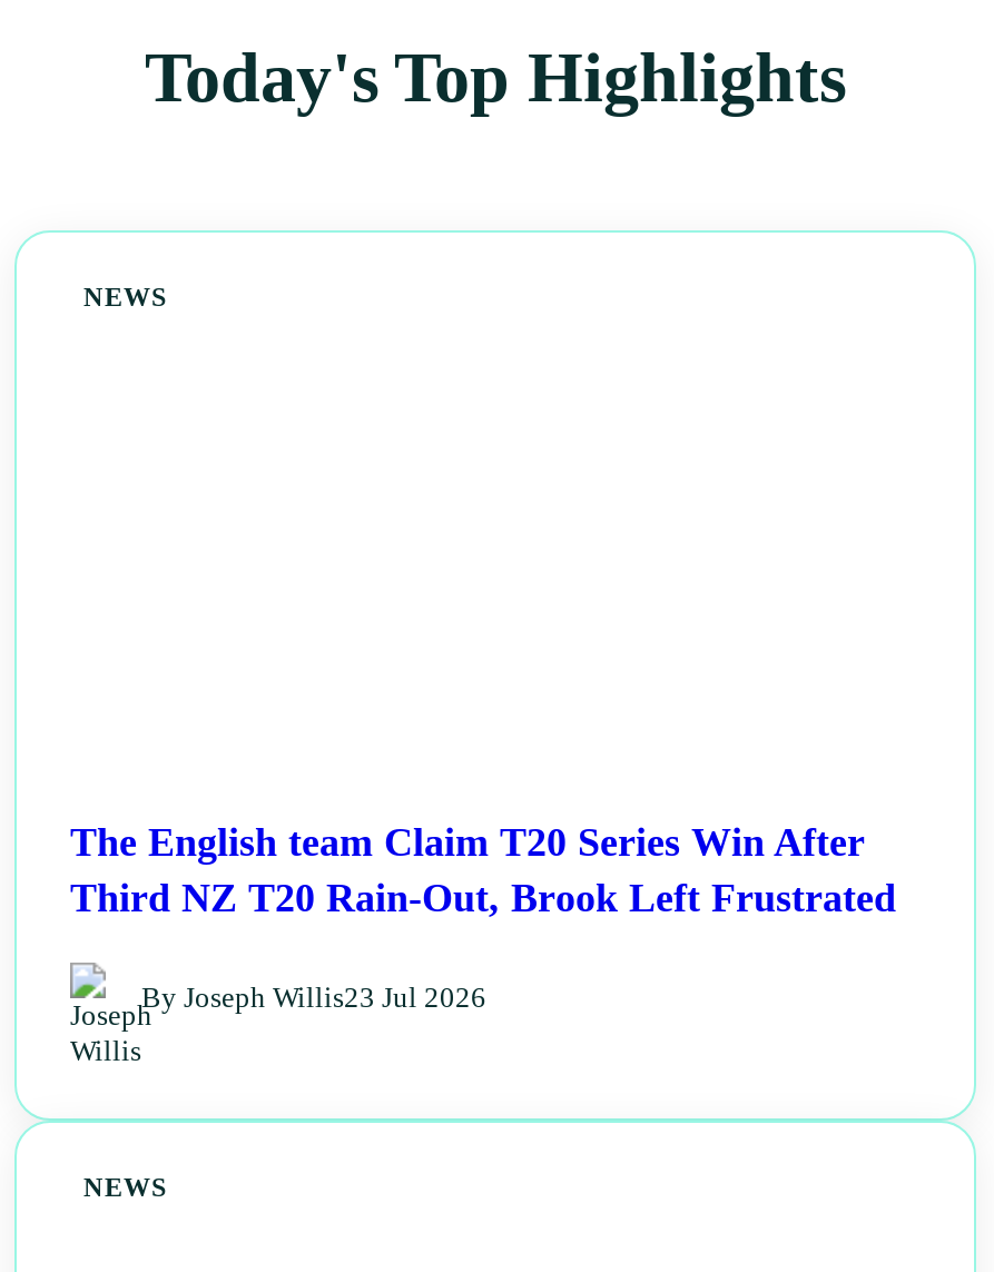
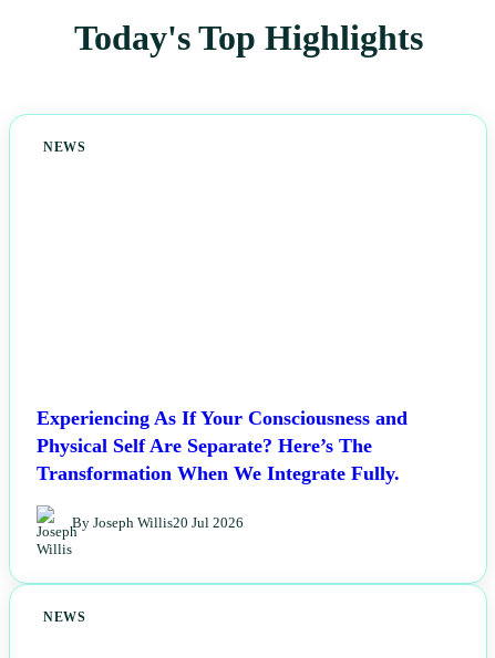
[70,821,896,921] The English team Claim T20 Series Win After | Third NZ T20 Rain-Out, Brook Left Frustrated -> [37,408,408,485] Experiencing As If Your Consciousness and | Physical Self Are Separate? Here’s The | Transformation When We Integrate Fully.
[141,982,486,1015] By Joseph Willis23 Jul 2026 -> [72,515,244,531] By Joseph Willis20 Jul 2026

